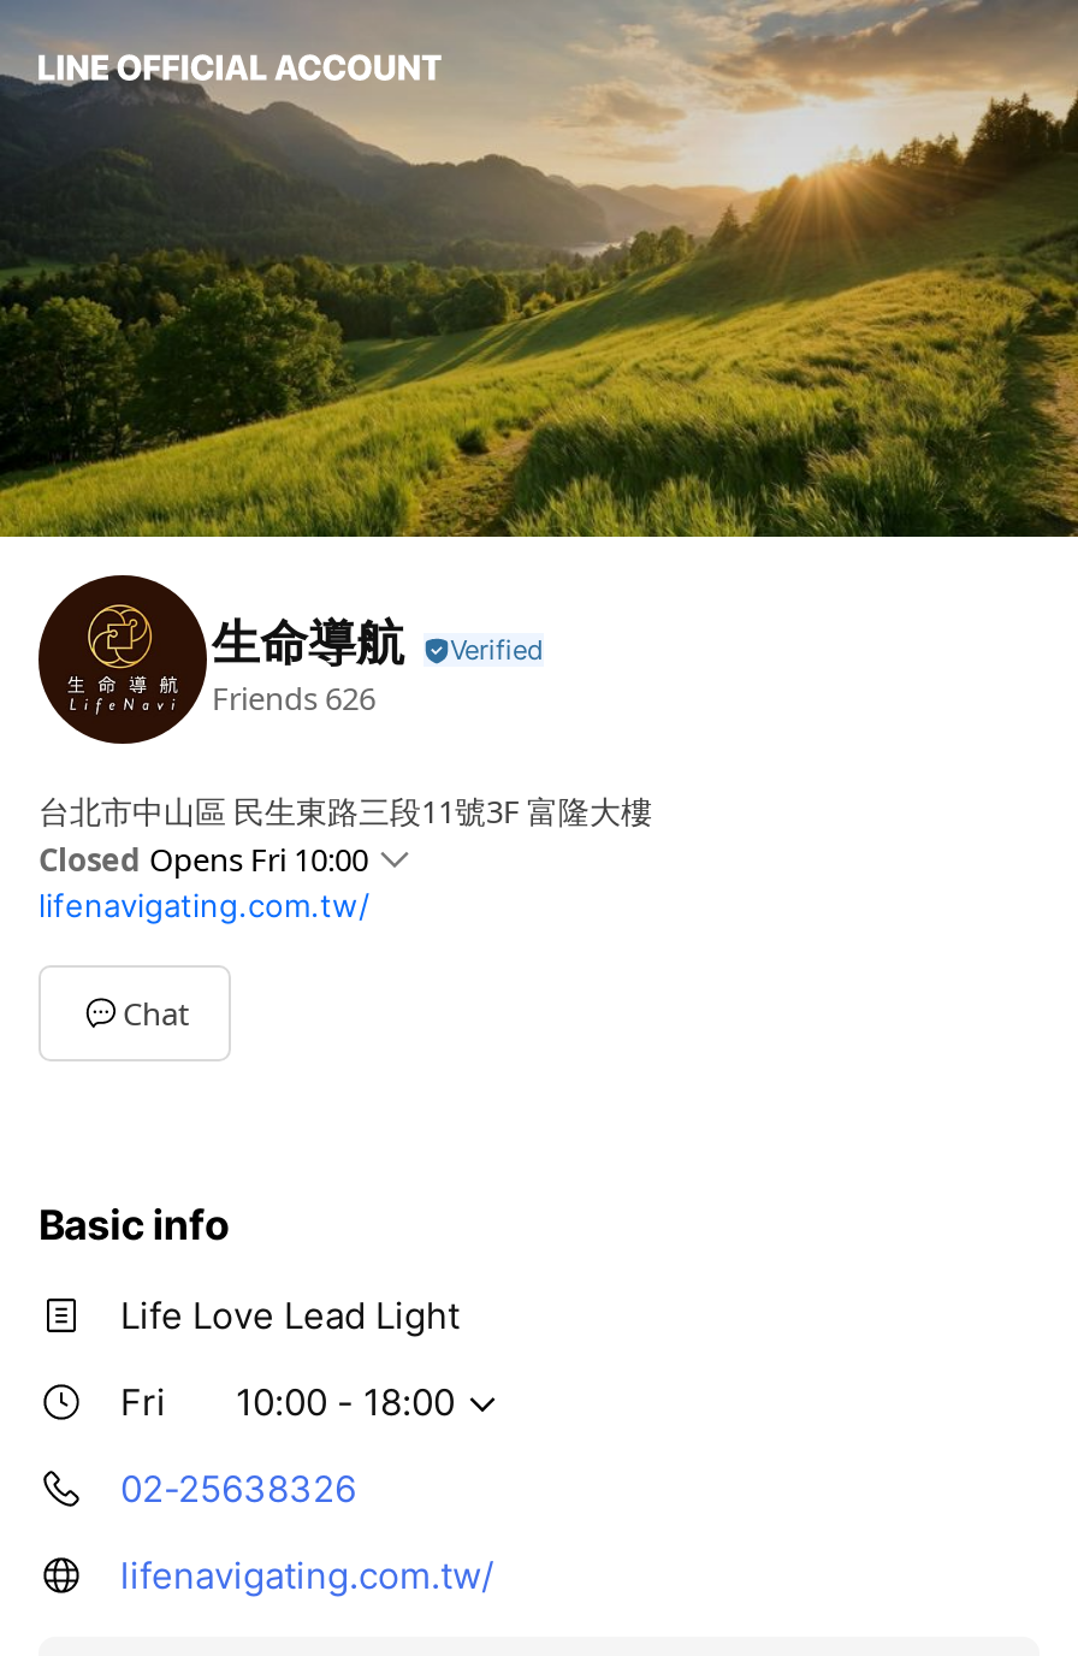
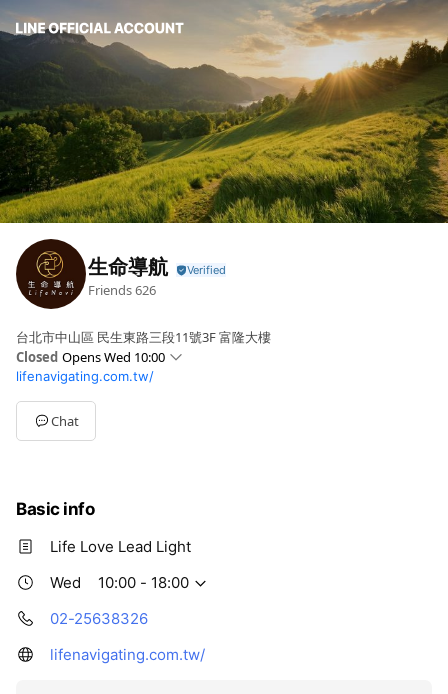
[38,839,368,882] Closed Opens Fri 10:00 -> [16,348,165,366] Closed Opens Wed 10:00
[120,1380,166,1426] Fri -> [50,573,81,592] Wed

